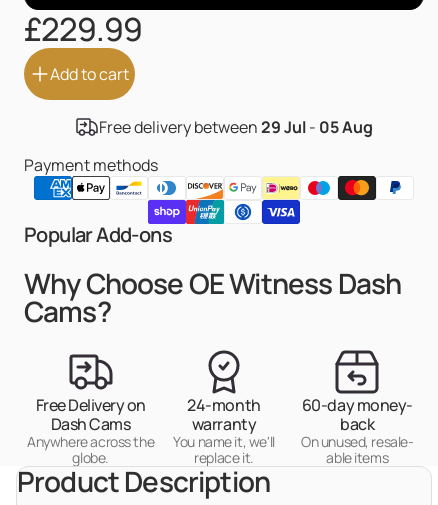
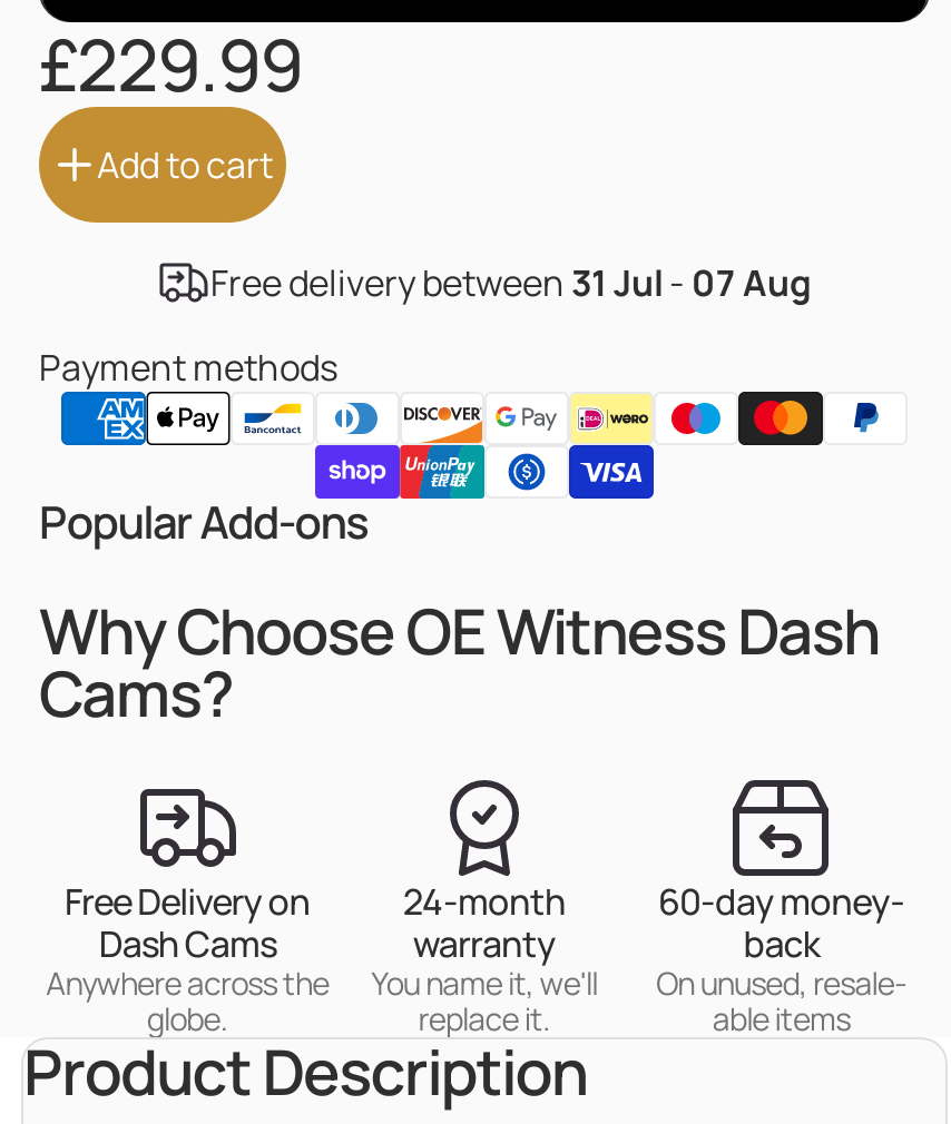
[99,116,373,138] Free delivery between 29 Jul - 05 Aug -> [210,258,812,307] Free delivery between 31 Jul - 07 Aug

